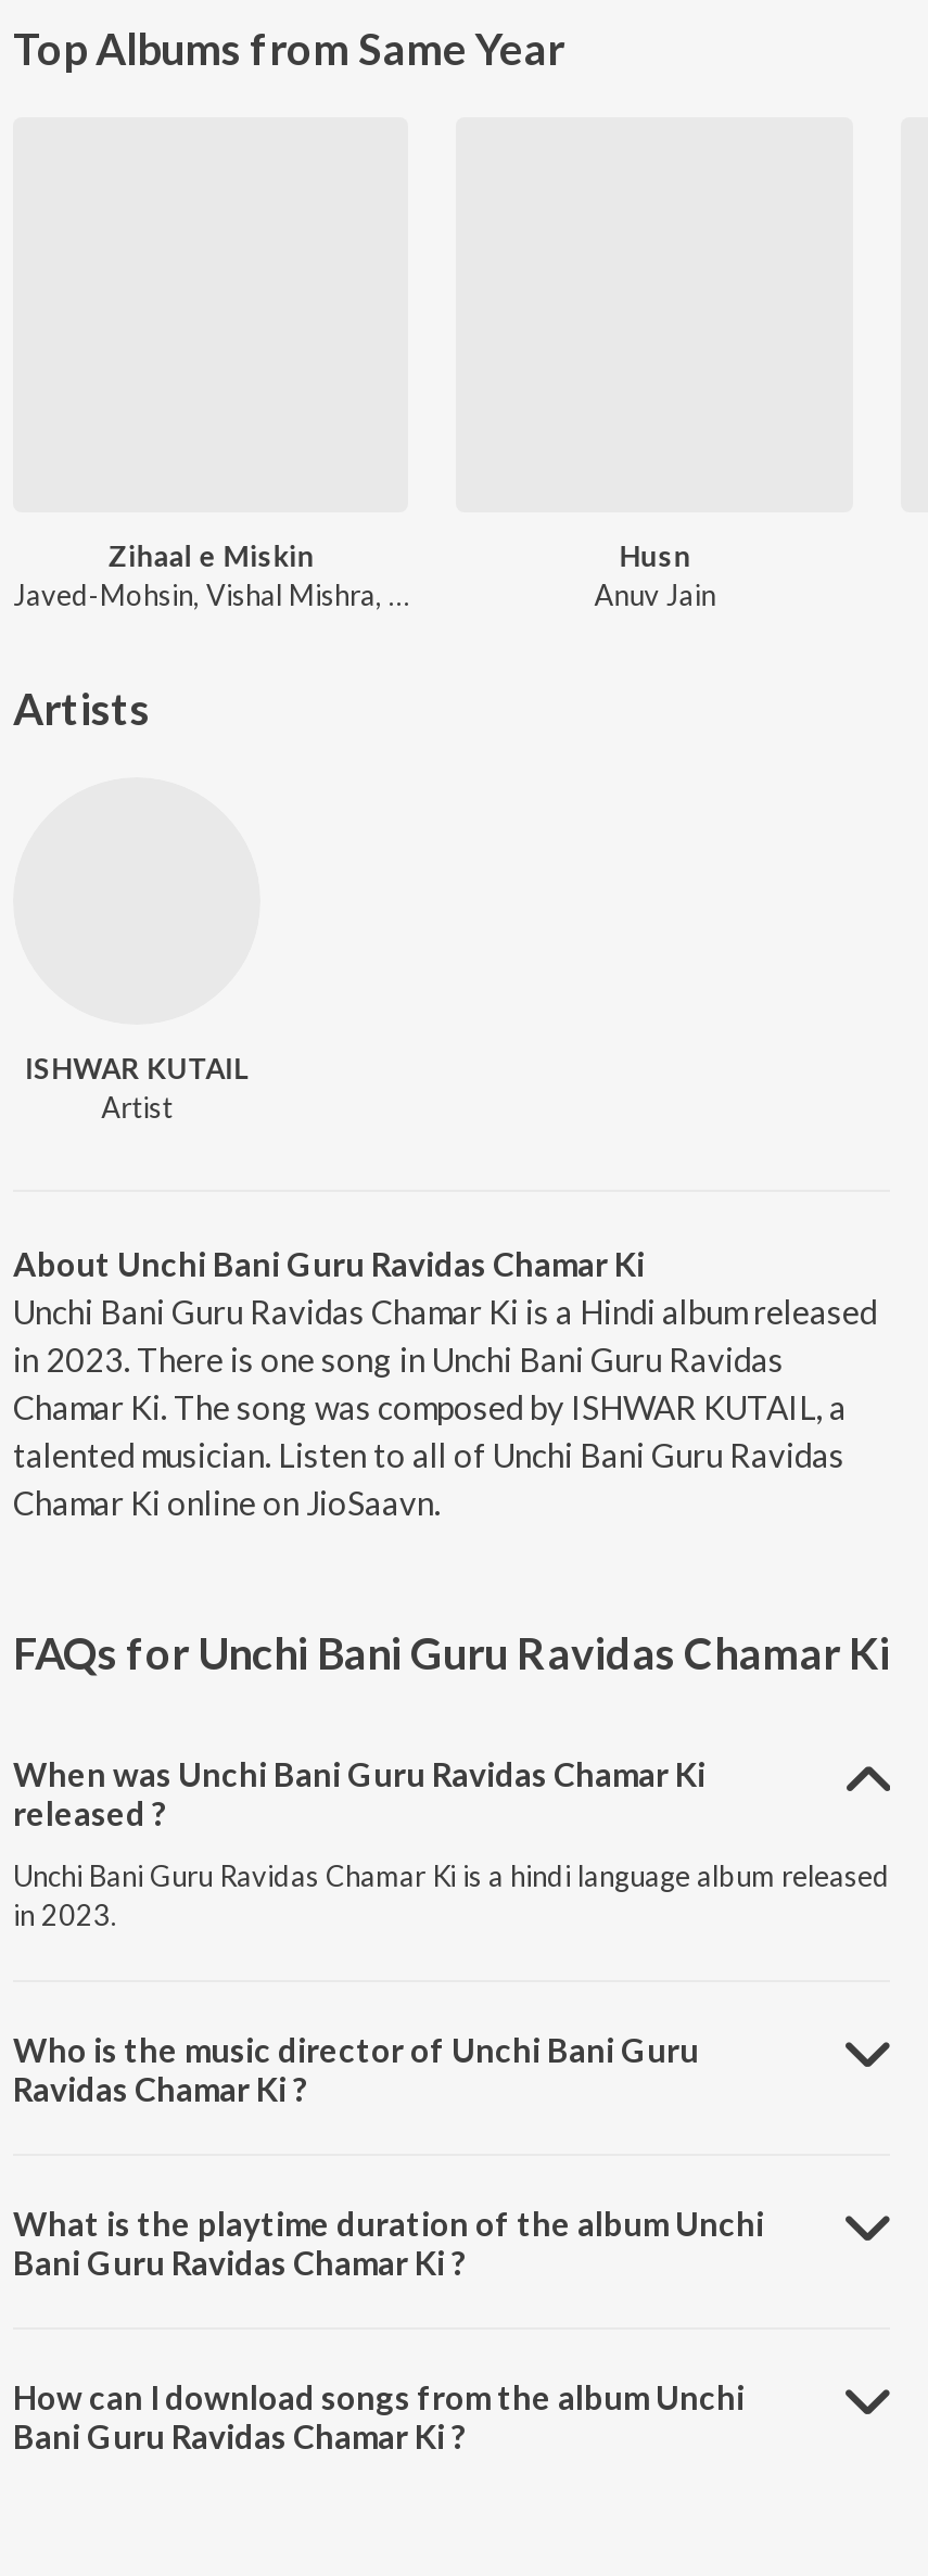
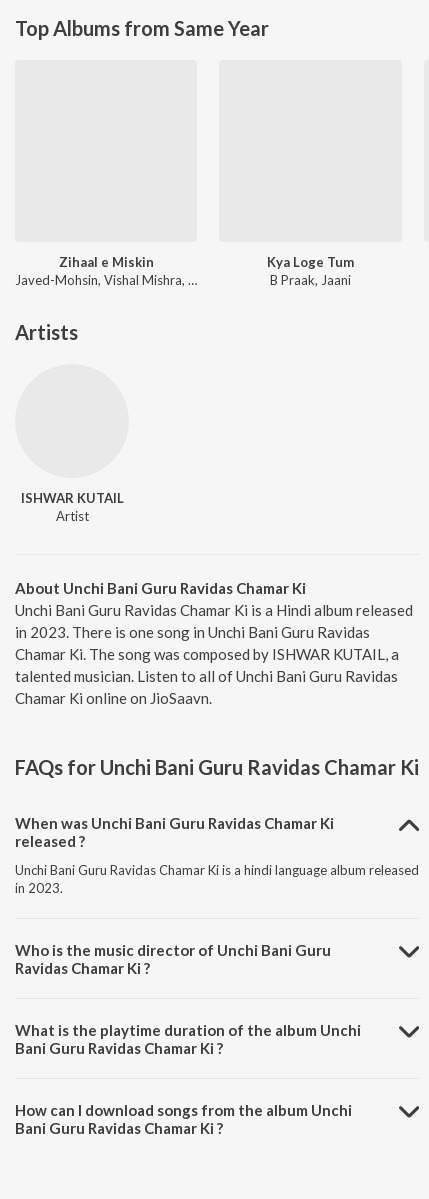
[594,539,716,613] Husn | Anuv Jain -> [267,254,354,288] Kya Loge Tum | B Praak, Jaani

